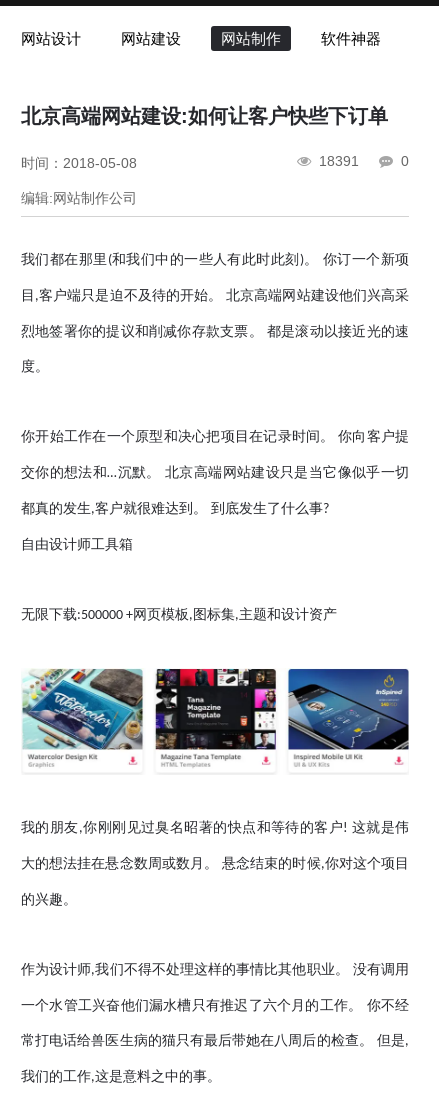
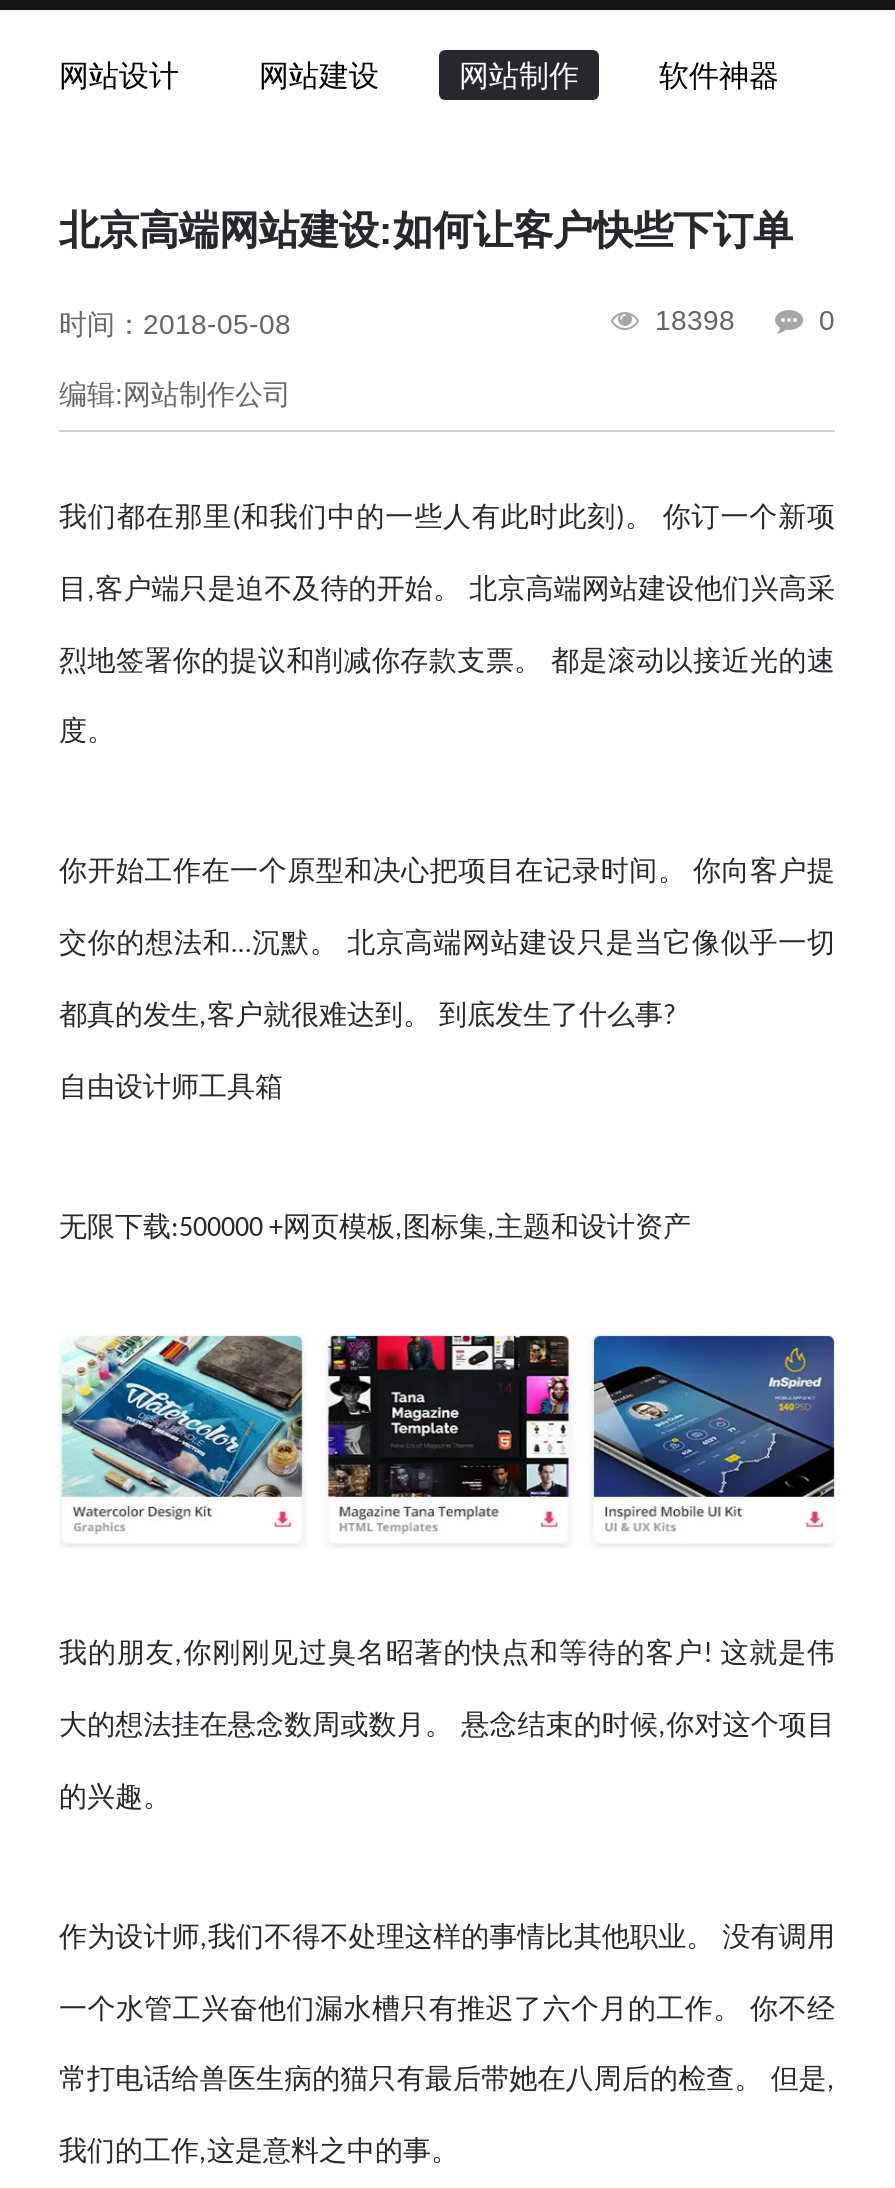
[319,153,359,169] 18391 -> [655,304,735,336] 18398

